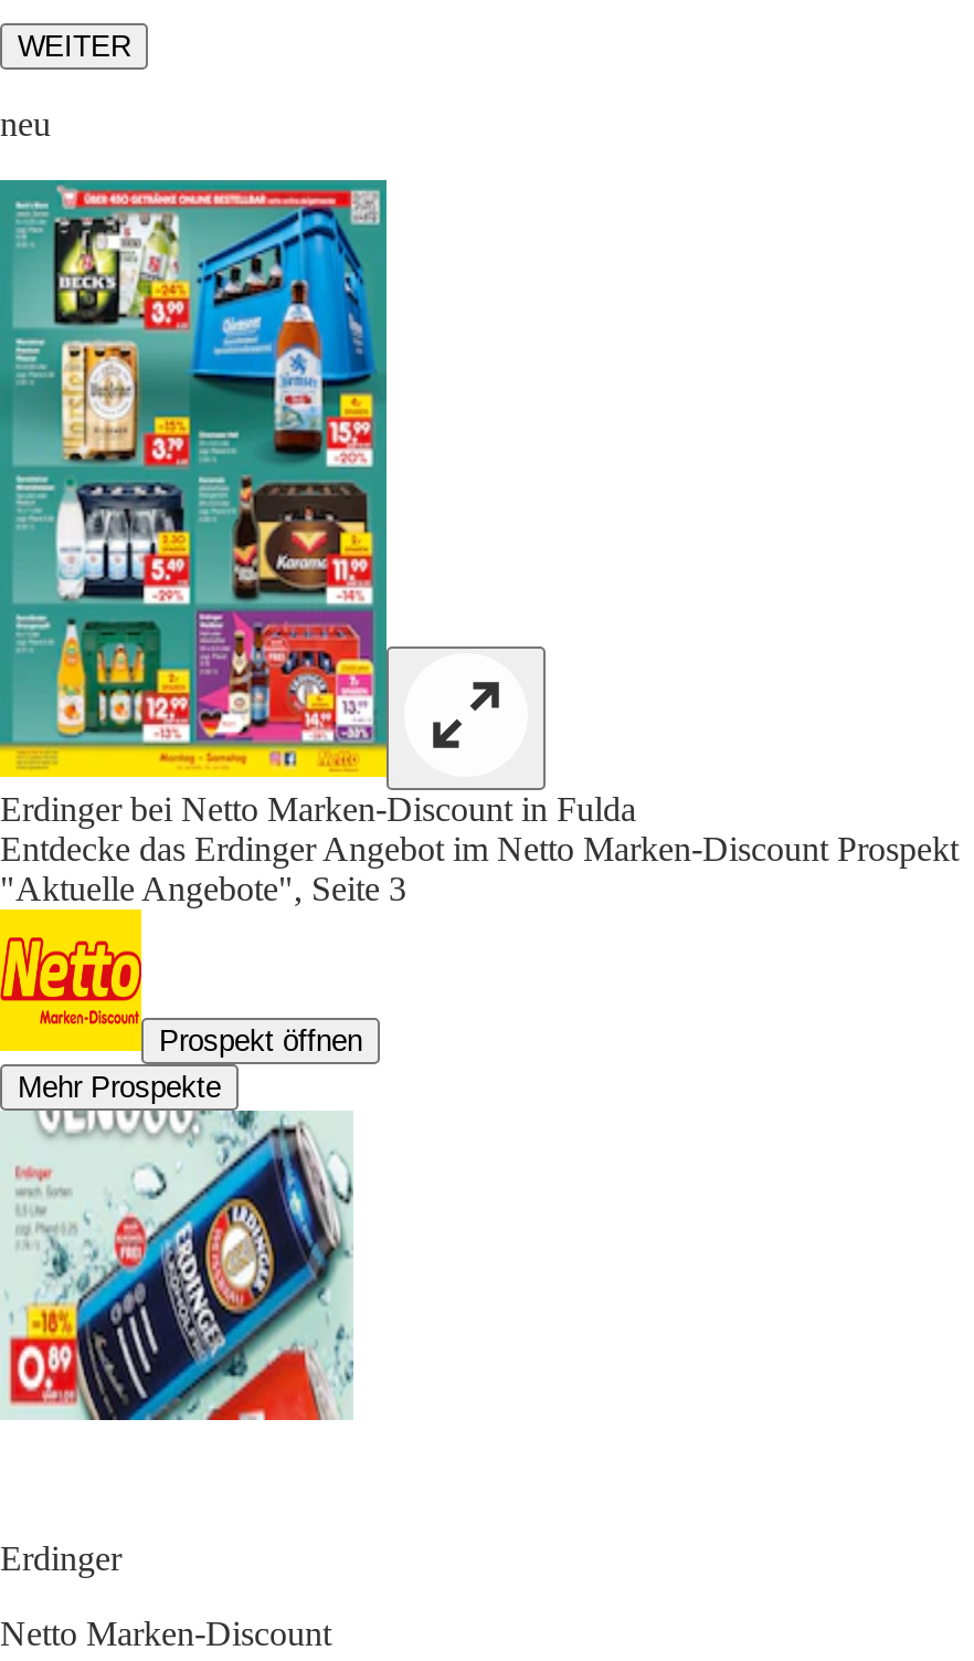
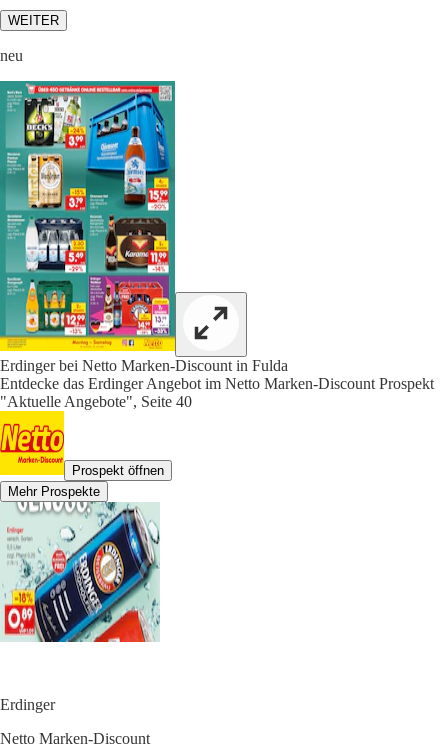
[0,869,406,906] "Aktuelle Angebote", Seite 3 -> [0,392,192,409] "Aktuelle Angebote", Seite 40

